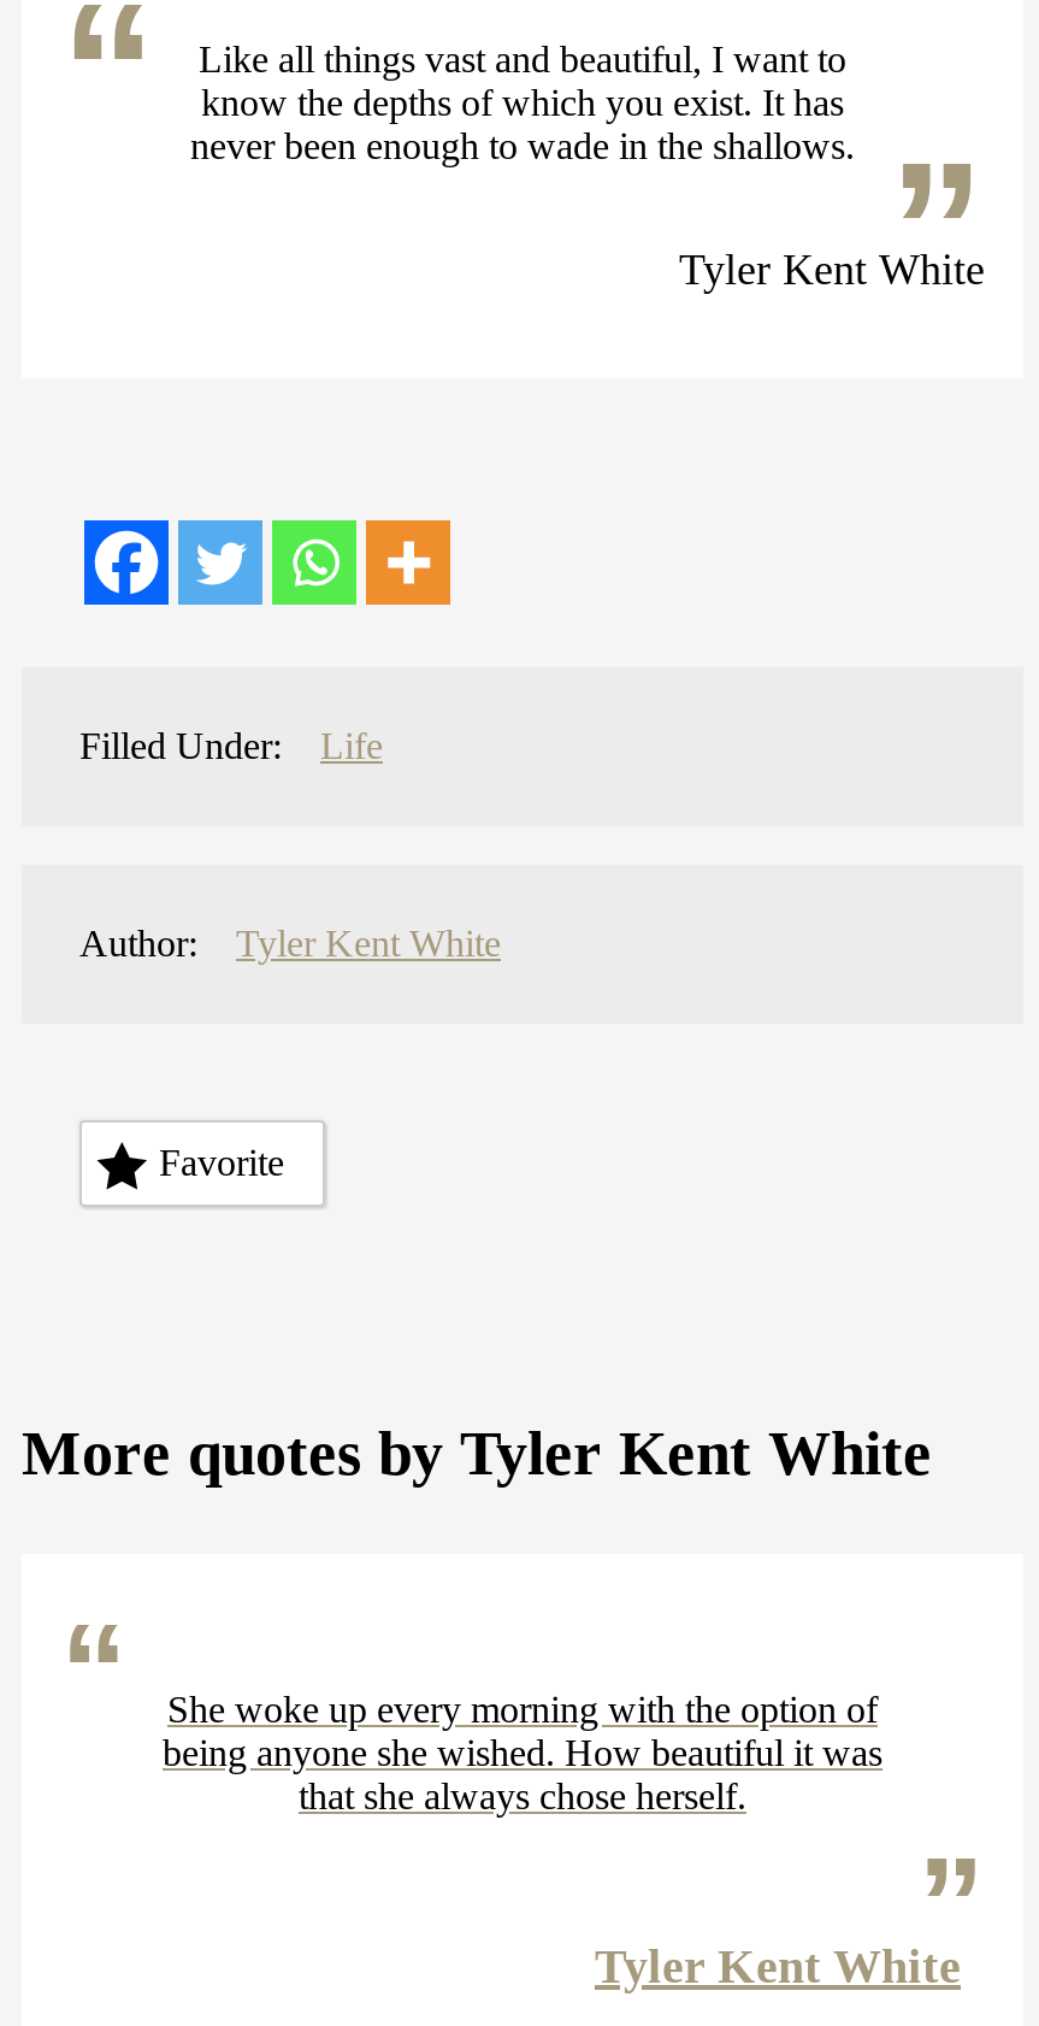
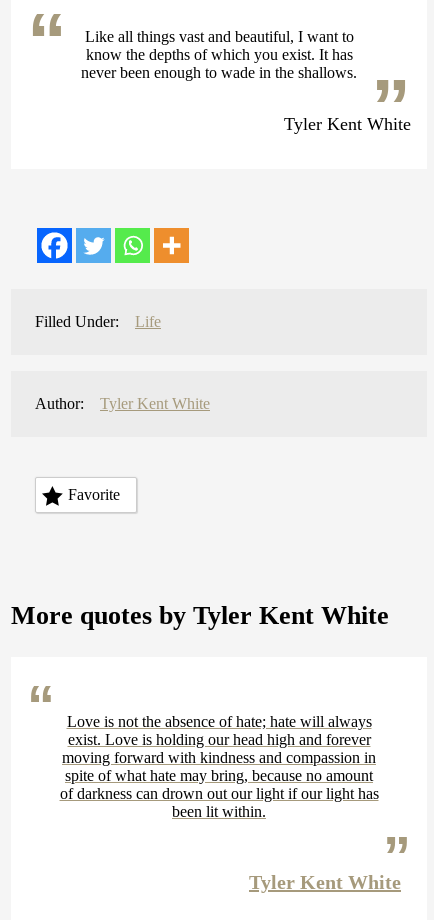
[163,1689,882,1816] She woke up every morning with the option of | being anyone she wished. How beautiful it was | that she always chose herself. -> [59,713,378,820] Love is not the absence of hate; hate will always | exist. Love is holding our head high and forever | moving forward with kindness and compassion in | spite of what hate may bring, because no amount | of darkness can drown out our light if our light has | been lit within.

